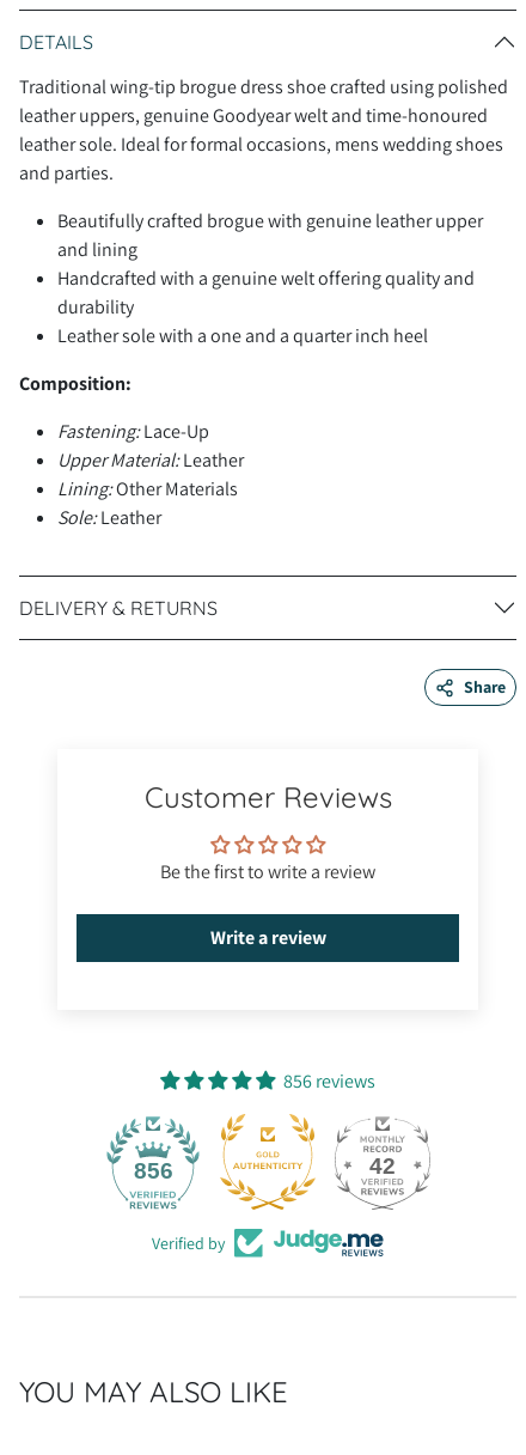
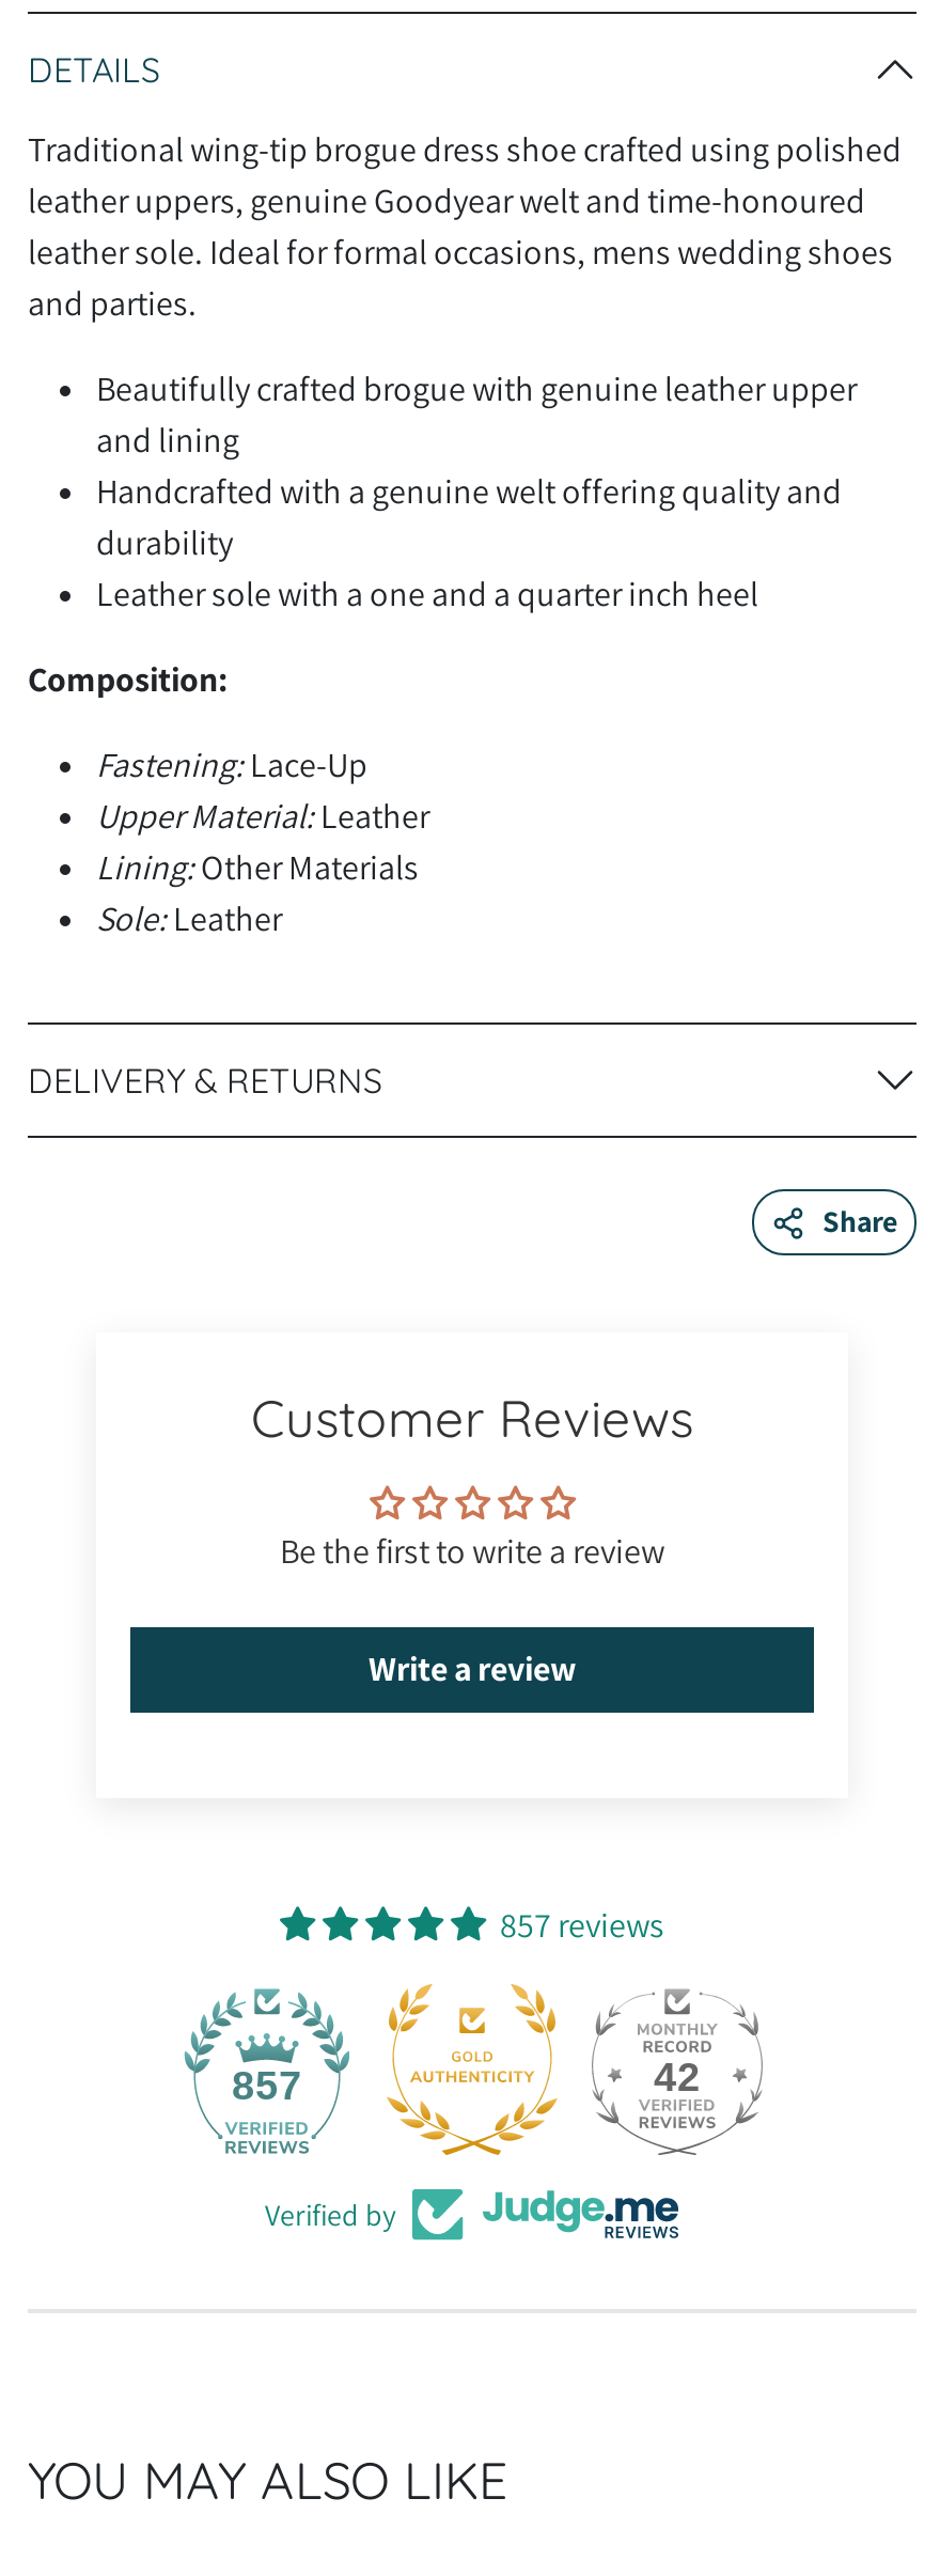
[283,1069,375,1094] 856 reviews -> [500,1904,664,1948] 857 reviews
[133,1159,173,1184] 856 -> [232,2064,302,2109] 857

